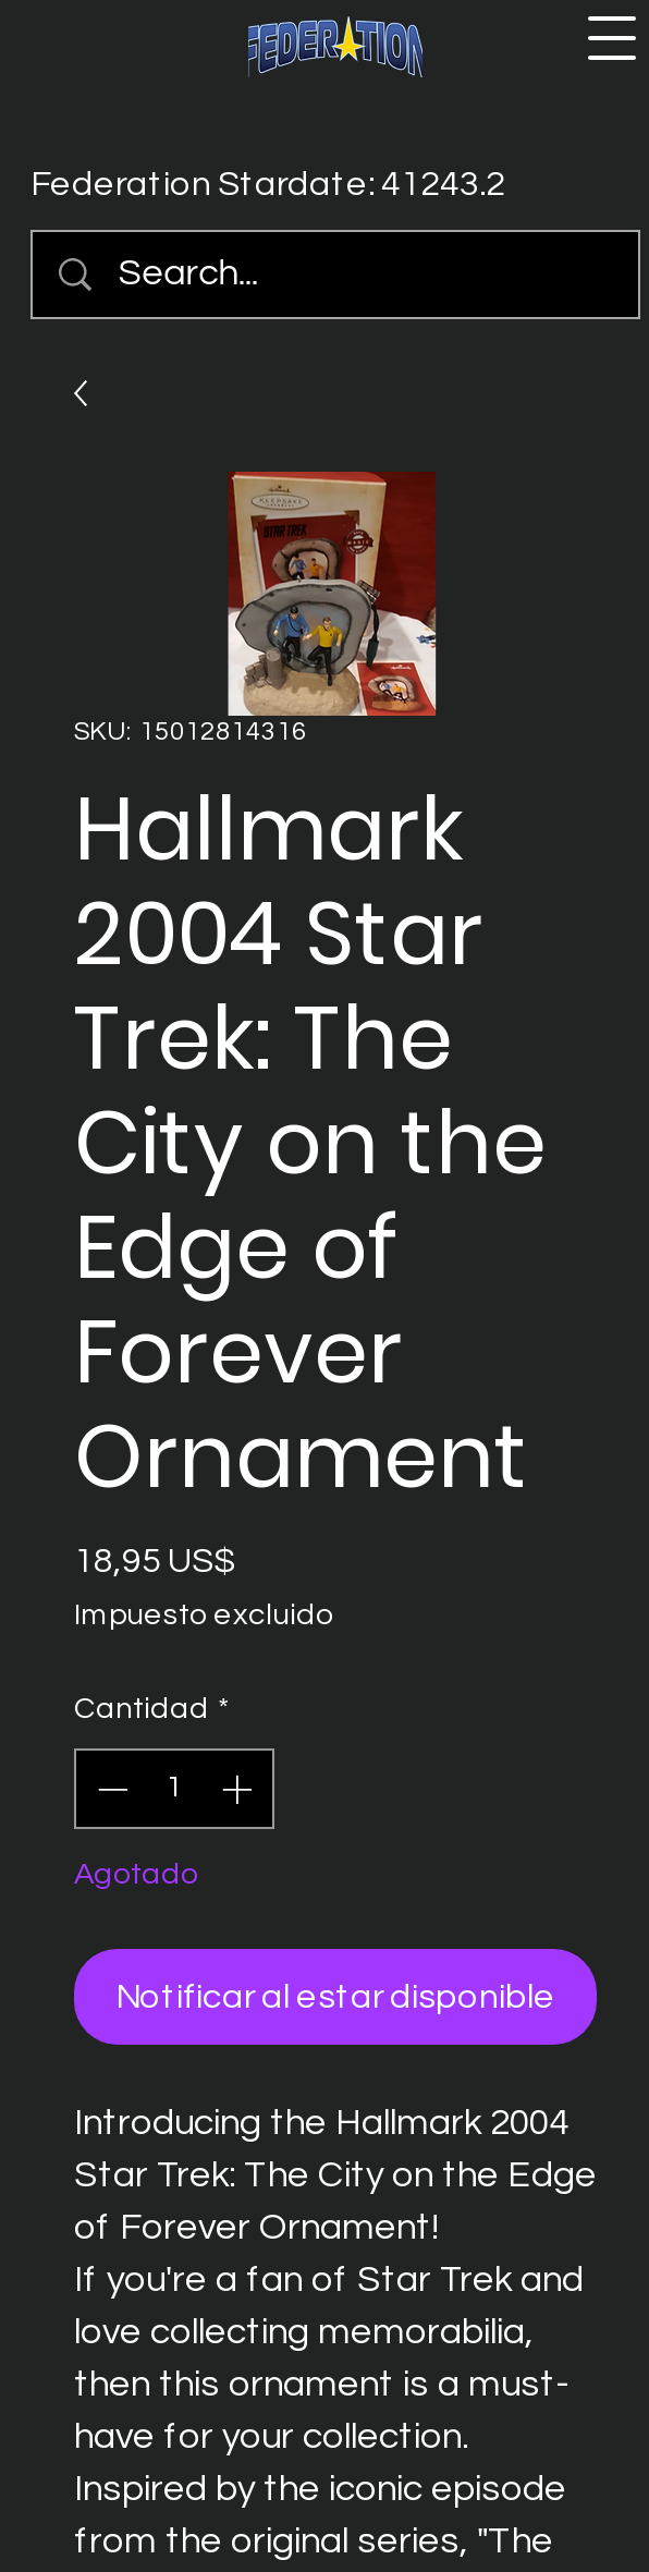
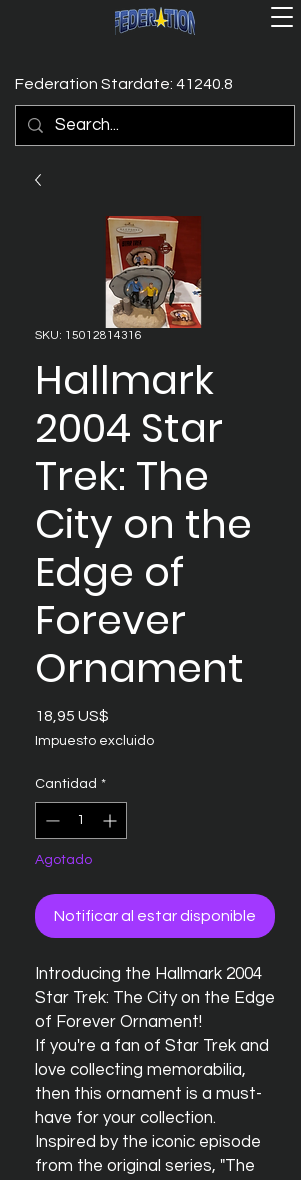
[30,167,505,202] Federation Stardate: 41243.2 -> [15,76,233,92] Federation Stardate: 41240.8

